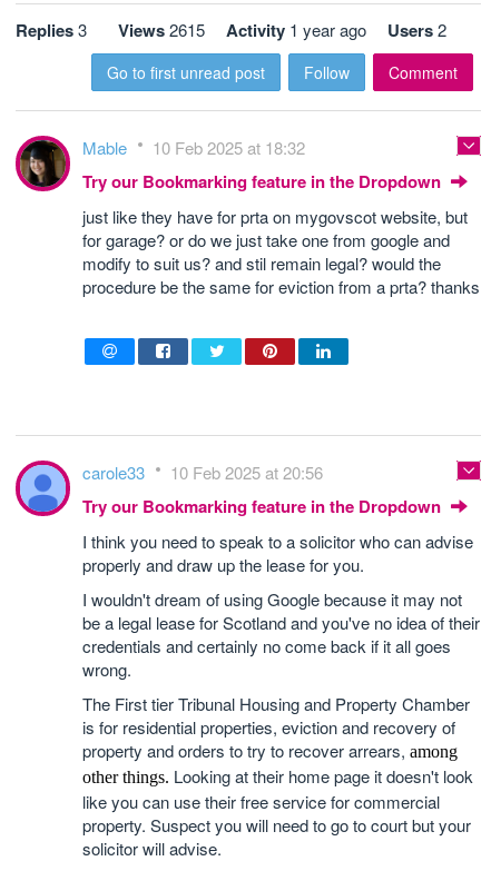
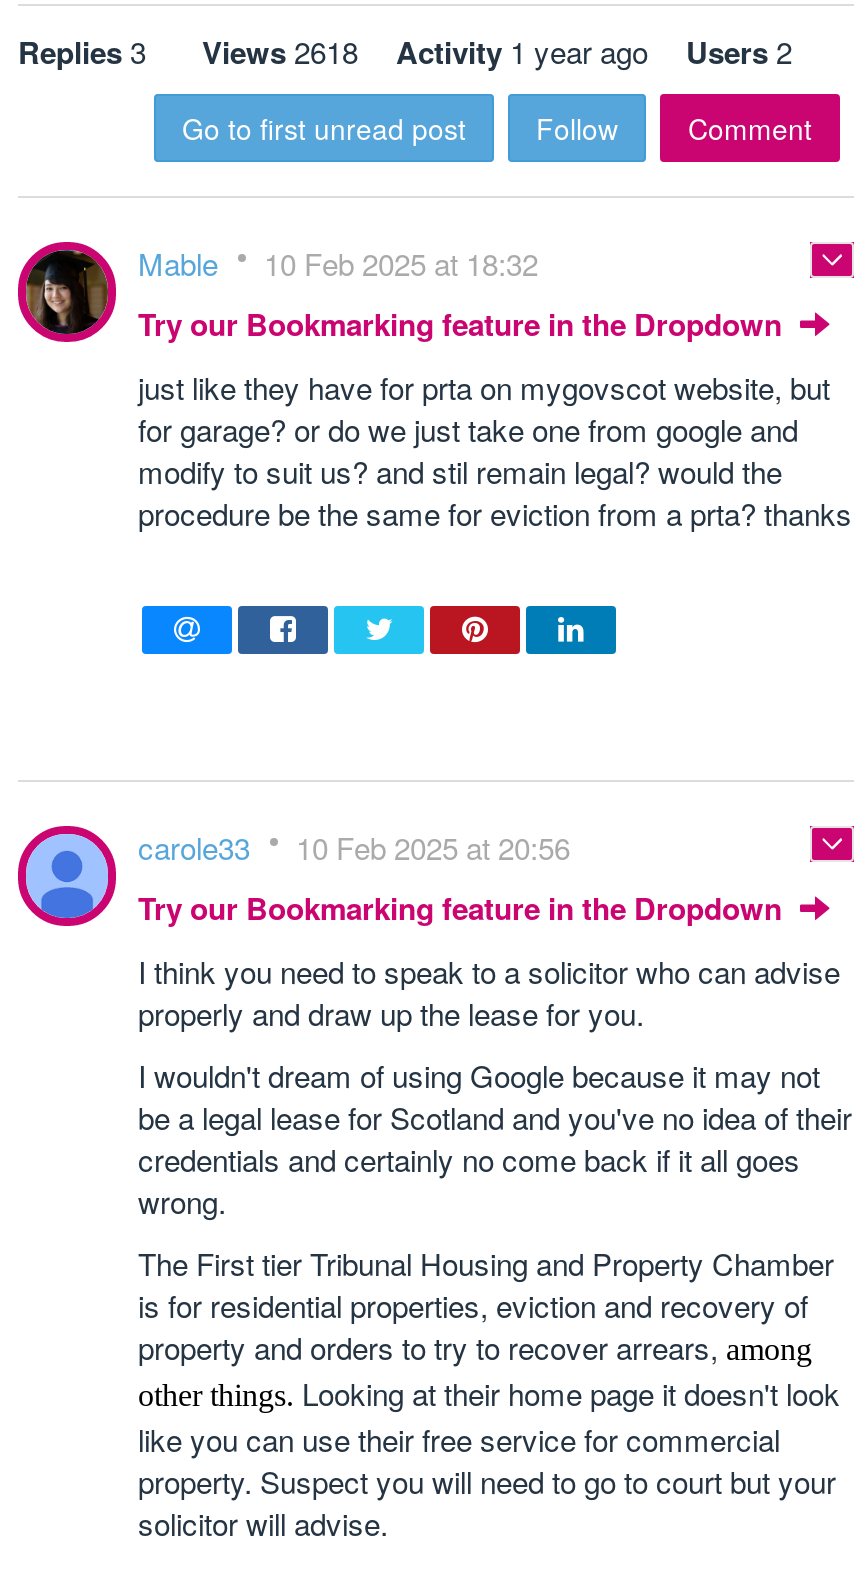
[16,18,446,42] Replies 3 Views 2615 Activity 1 year ago Users 2 -> [18,30,792,74] Replies 3 Views 2618 Activity 1 year ago Users 2

